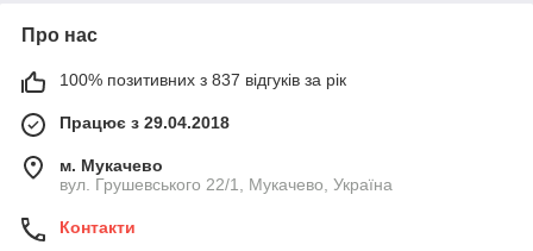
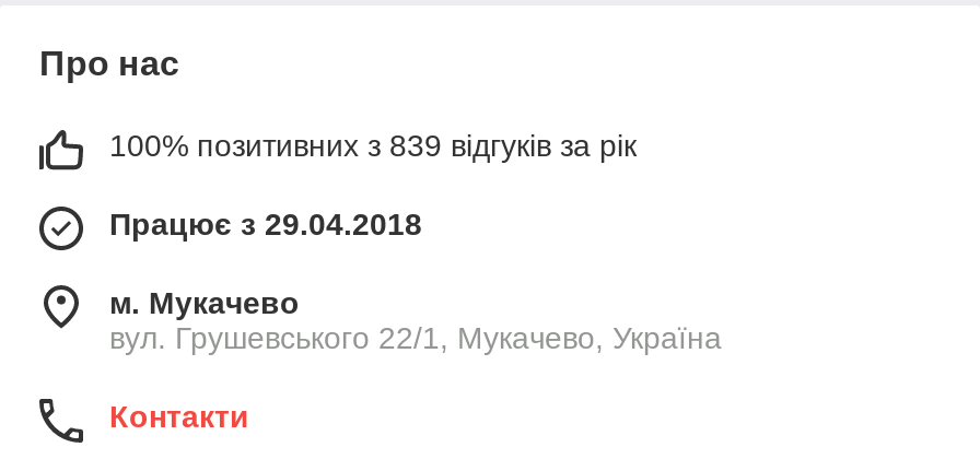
[59,71,346,90] 100% позитивних з 837 відгуків за рік -> [109,129,637,164] 100% позитивних з 839 відгуків за рік

